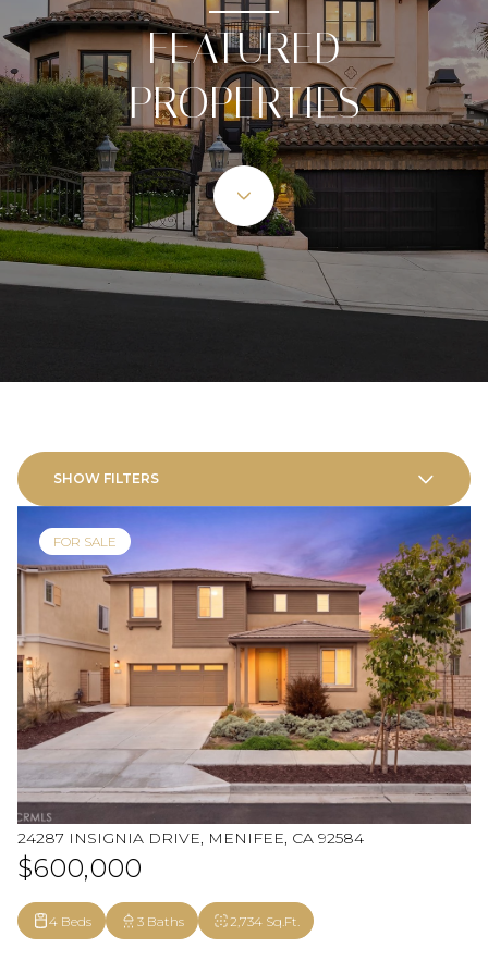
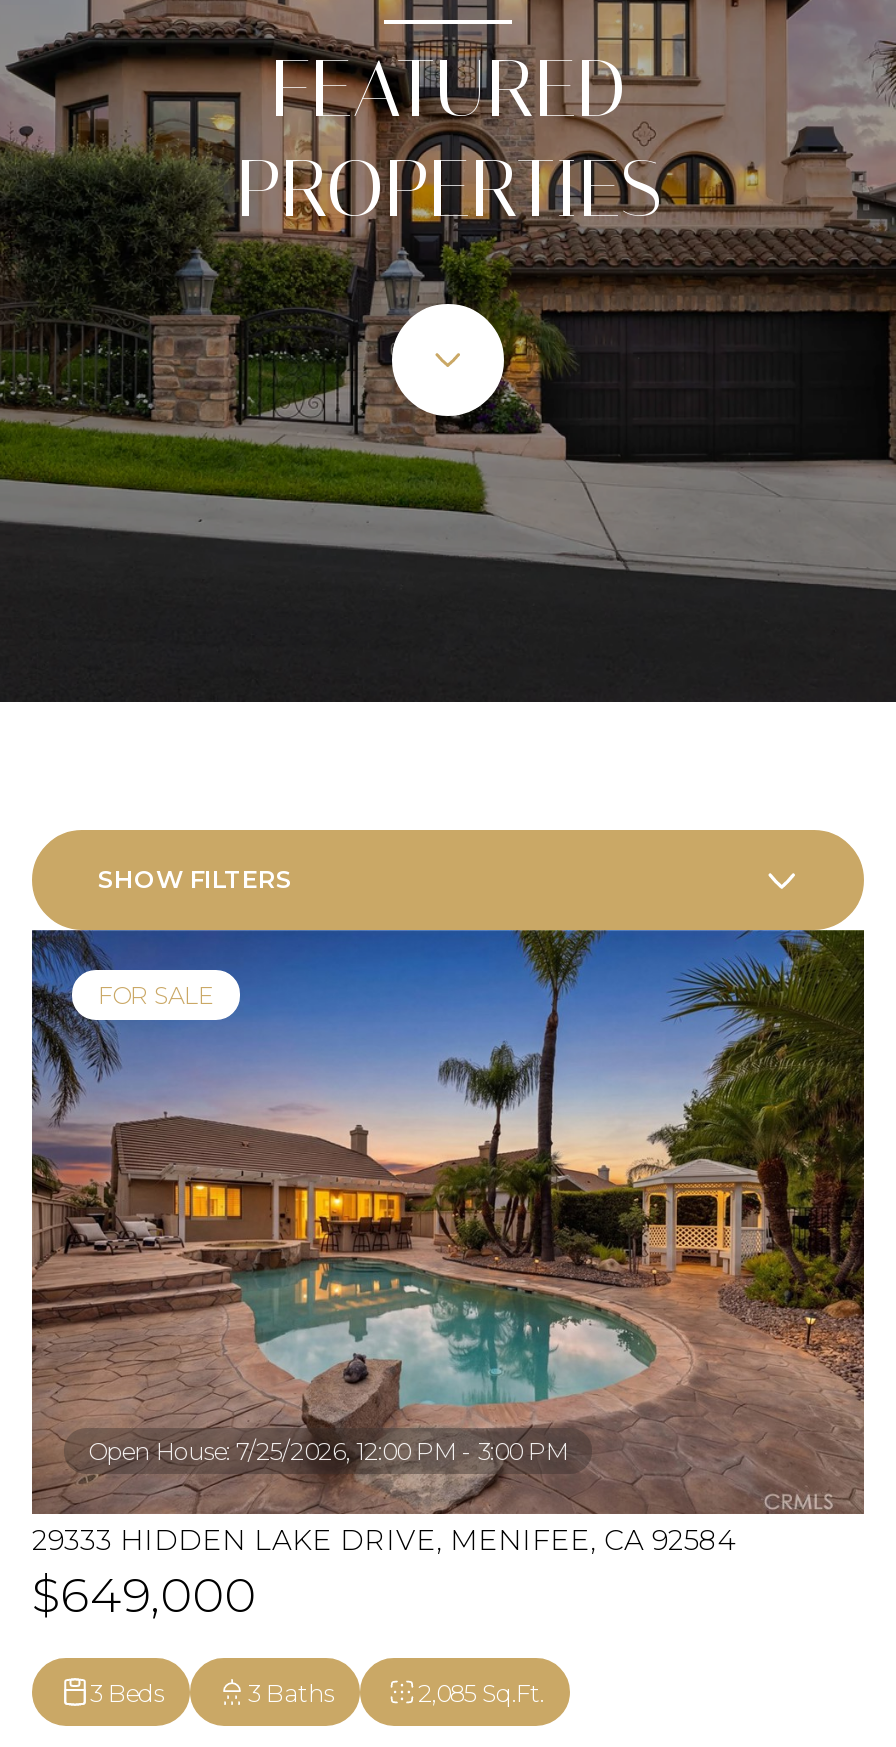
[16,505,472,929] [image] | 24287 INSIGNIA DRIVE, MENIFEE, CA 92584 | $600,000 | 4 Beds -> [30,928,866,1707] [image] | Open House: 7/25/2026, 12:00 PM - 3:00 PM | 29333 HIDDEN LAKE DRIVE, MENIFEE, CA 92584 | $649,000 | 3 Beds
[230,913,300,929] 2,734 Sq.Ft. -> [418,1677,544,1707] 2,085 Sq.Ft.

